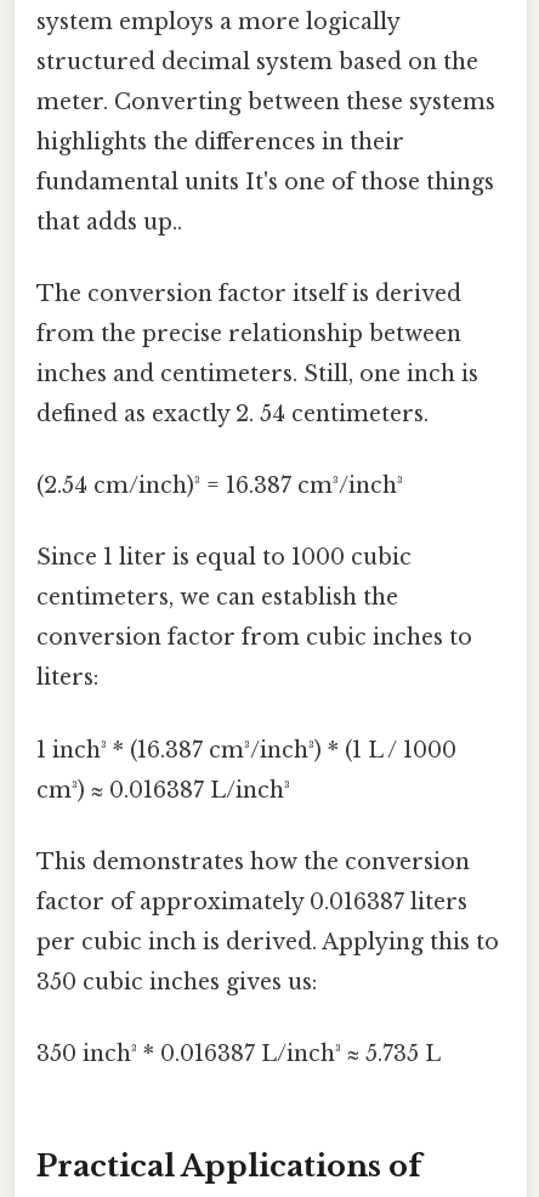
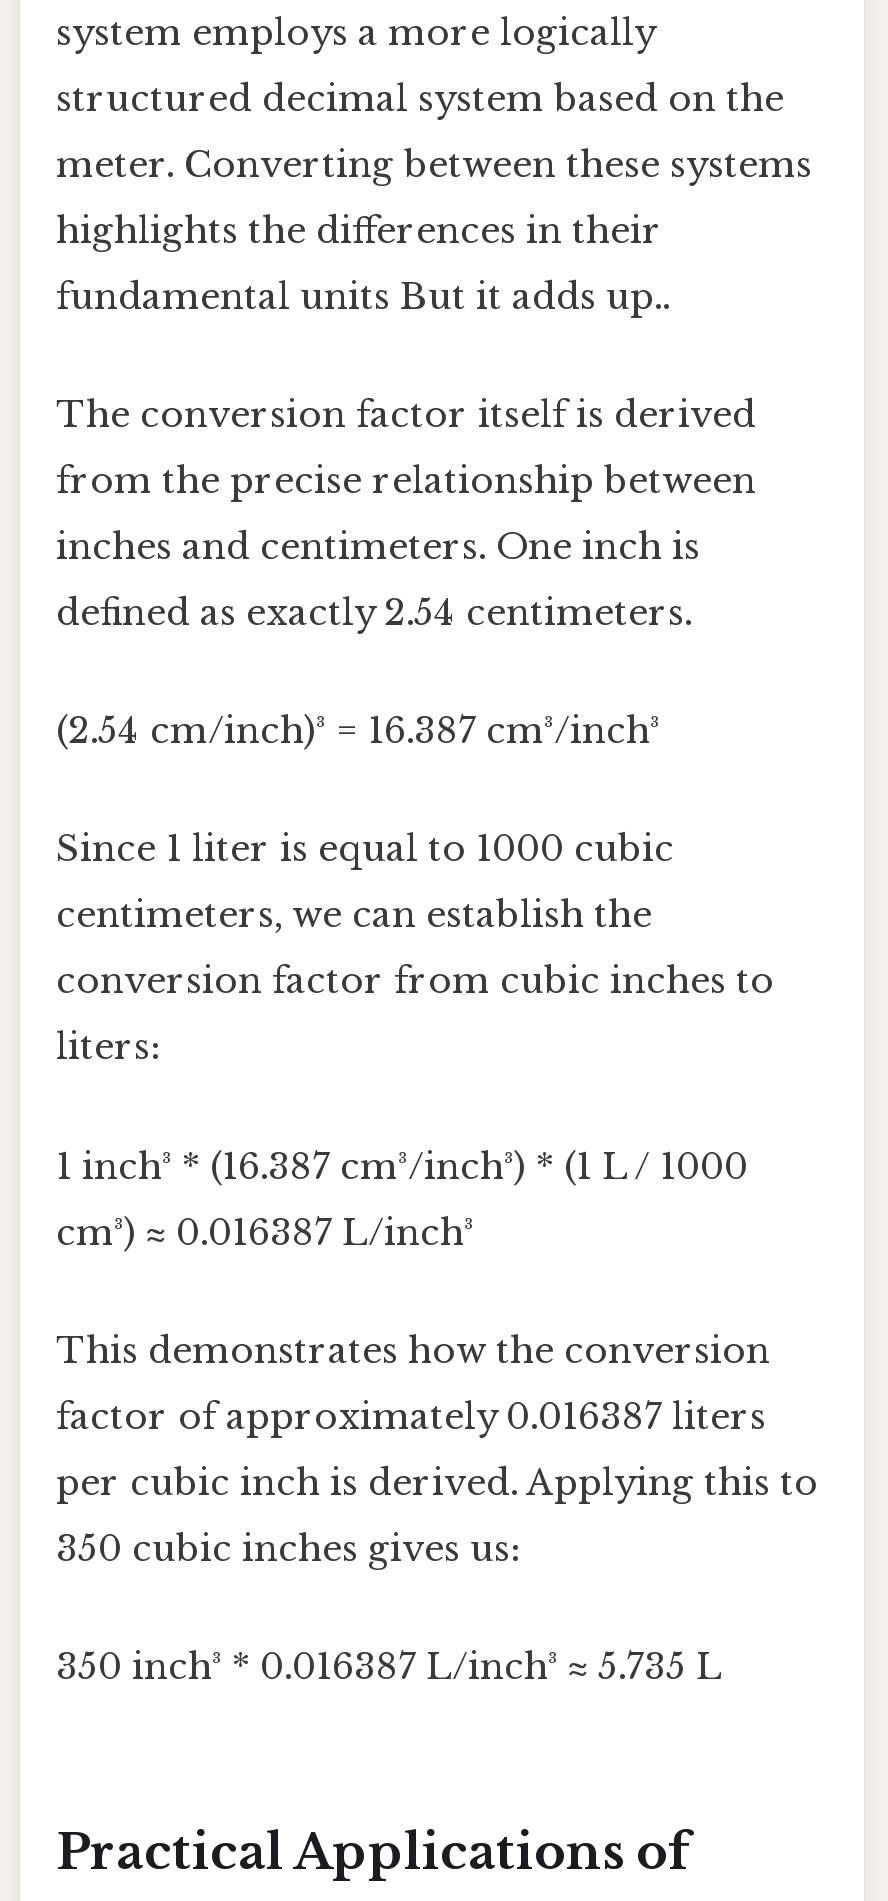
[36,168,494,235] fundamental units It's one of those things | that adds up.. -> [56,274,670,318] fundamental units But it adds up..
[36,360,478,387] inches and centimeters. Still, one inch is -> [56,525,700,569] inches and centimeters. One inch is
[36,400,429,427] defined as exactly 2. 54 centimeters. -> [56,591,692,635] defined as exactly 2.54 centimeters.

